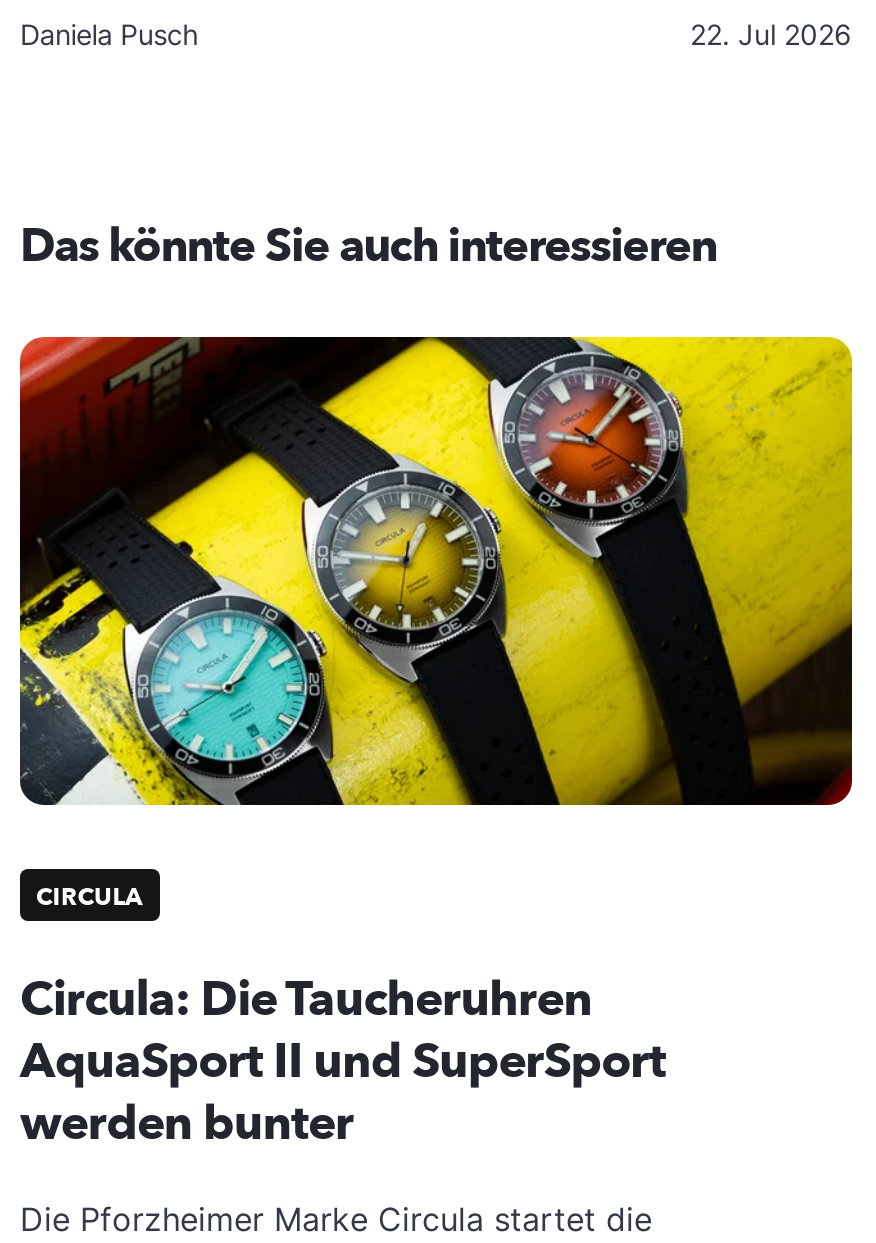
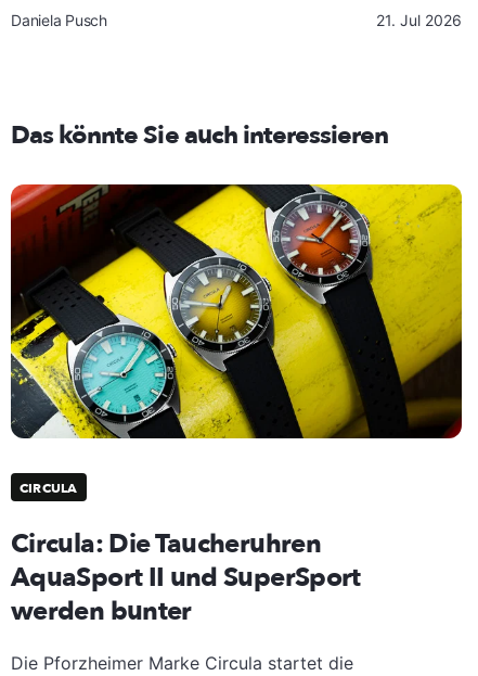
[690,18,852,52] 22. Jul 2026 -> [376,11,462,30] 21. Jul 2026

